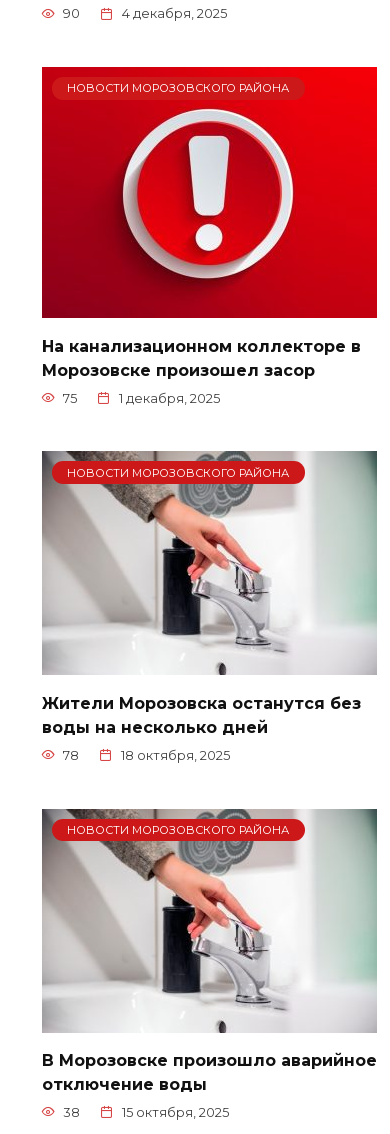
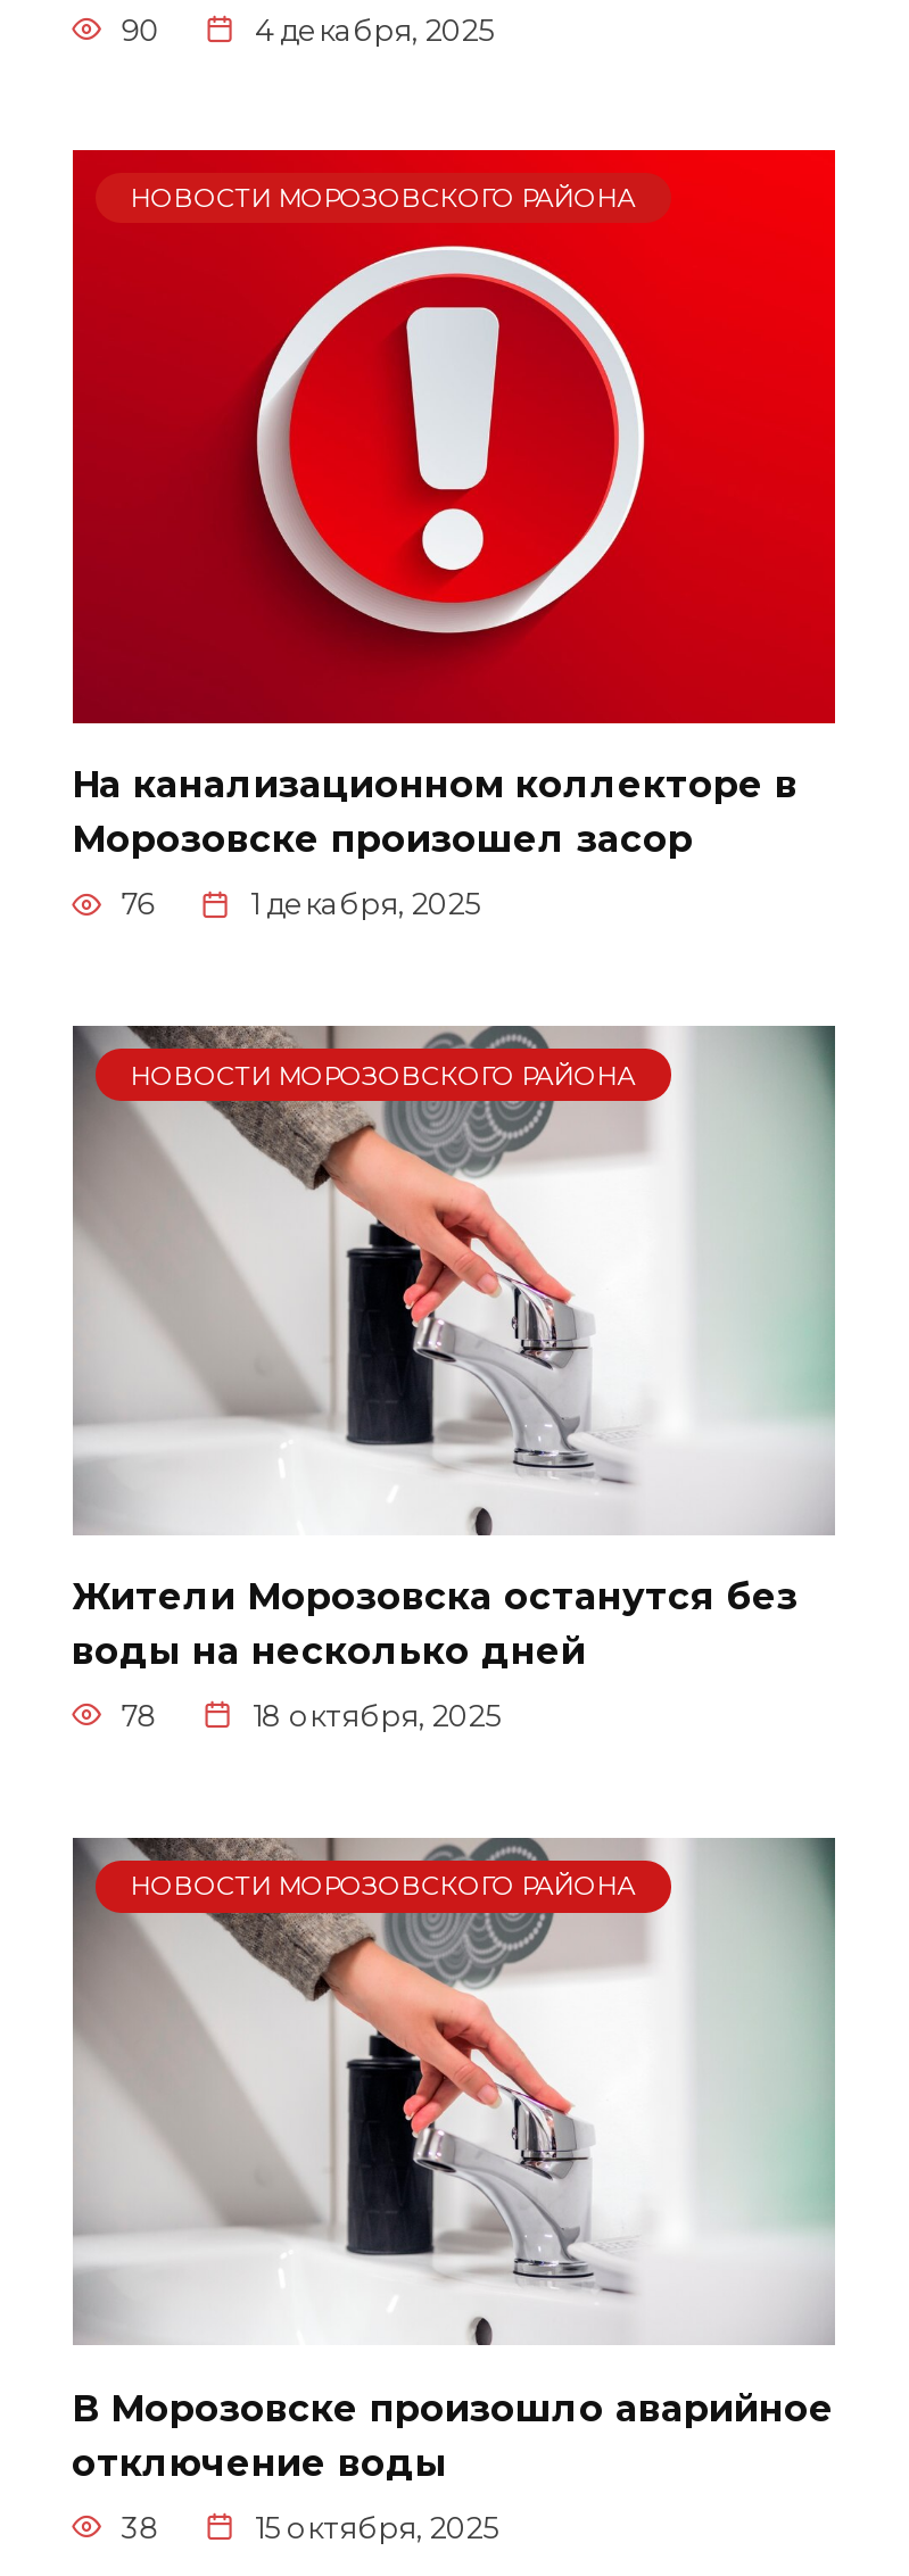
[63,390,77,405] 75 -> [121,888,155,922] 76

